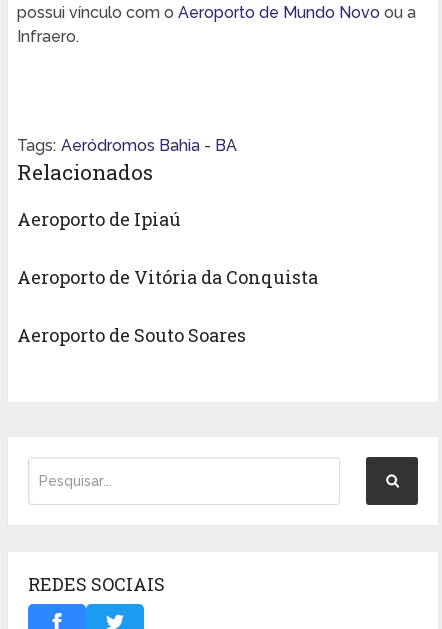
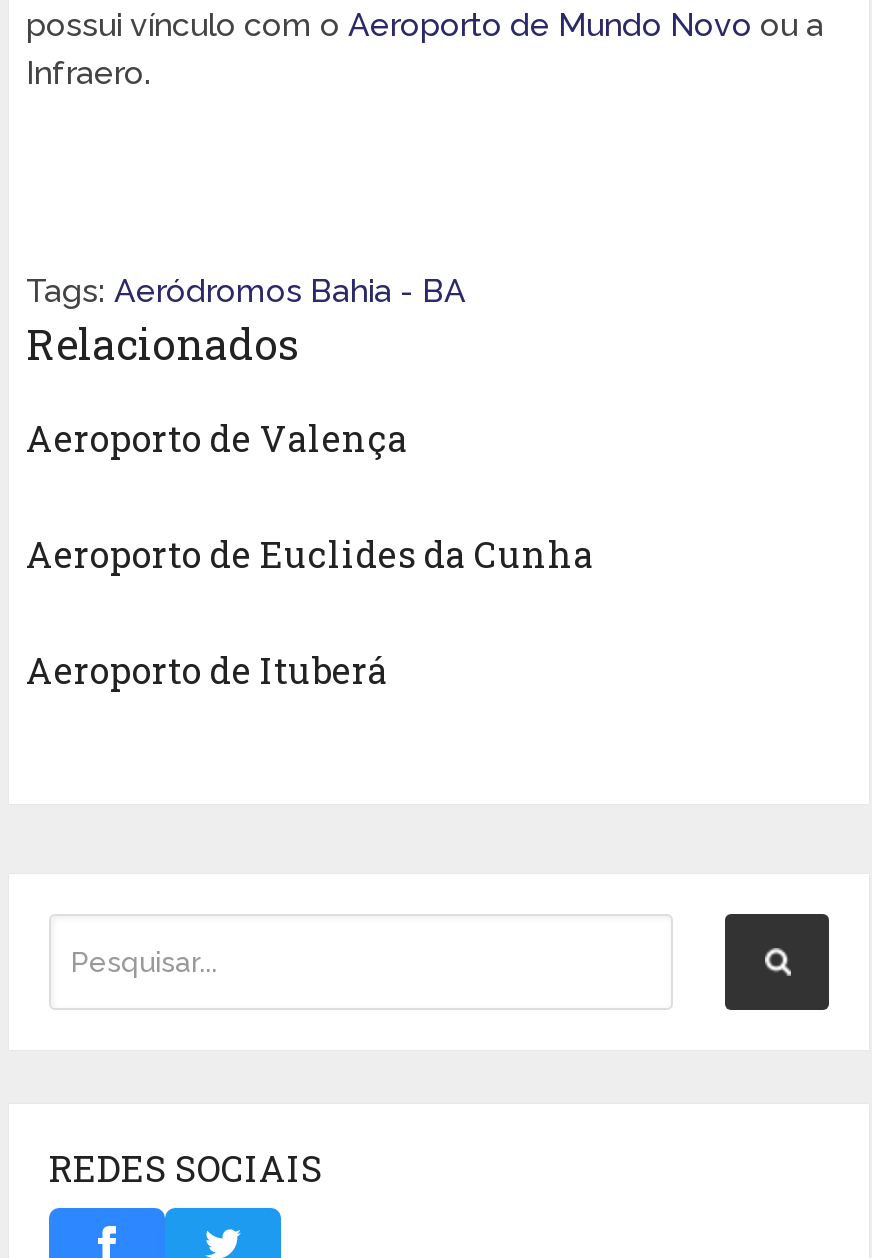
[16,207,180,231] Aeroporto de Ipiaú -> [26,415,408,463] Aeroporto de Valença
[16,265,317,289] Aeroporto de Vitória da Conquista -> [26,531,594,579] Aeroporto de Euclides da Cunha
[16,323,245,347] Aeroporto de Souto Soares -> [26,647,388,695] Aeroporto de Ituberá

